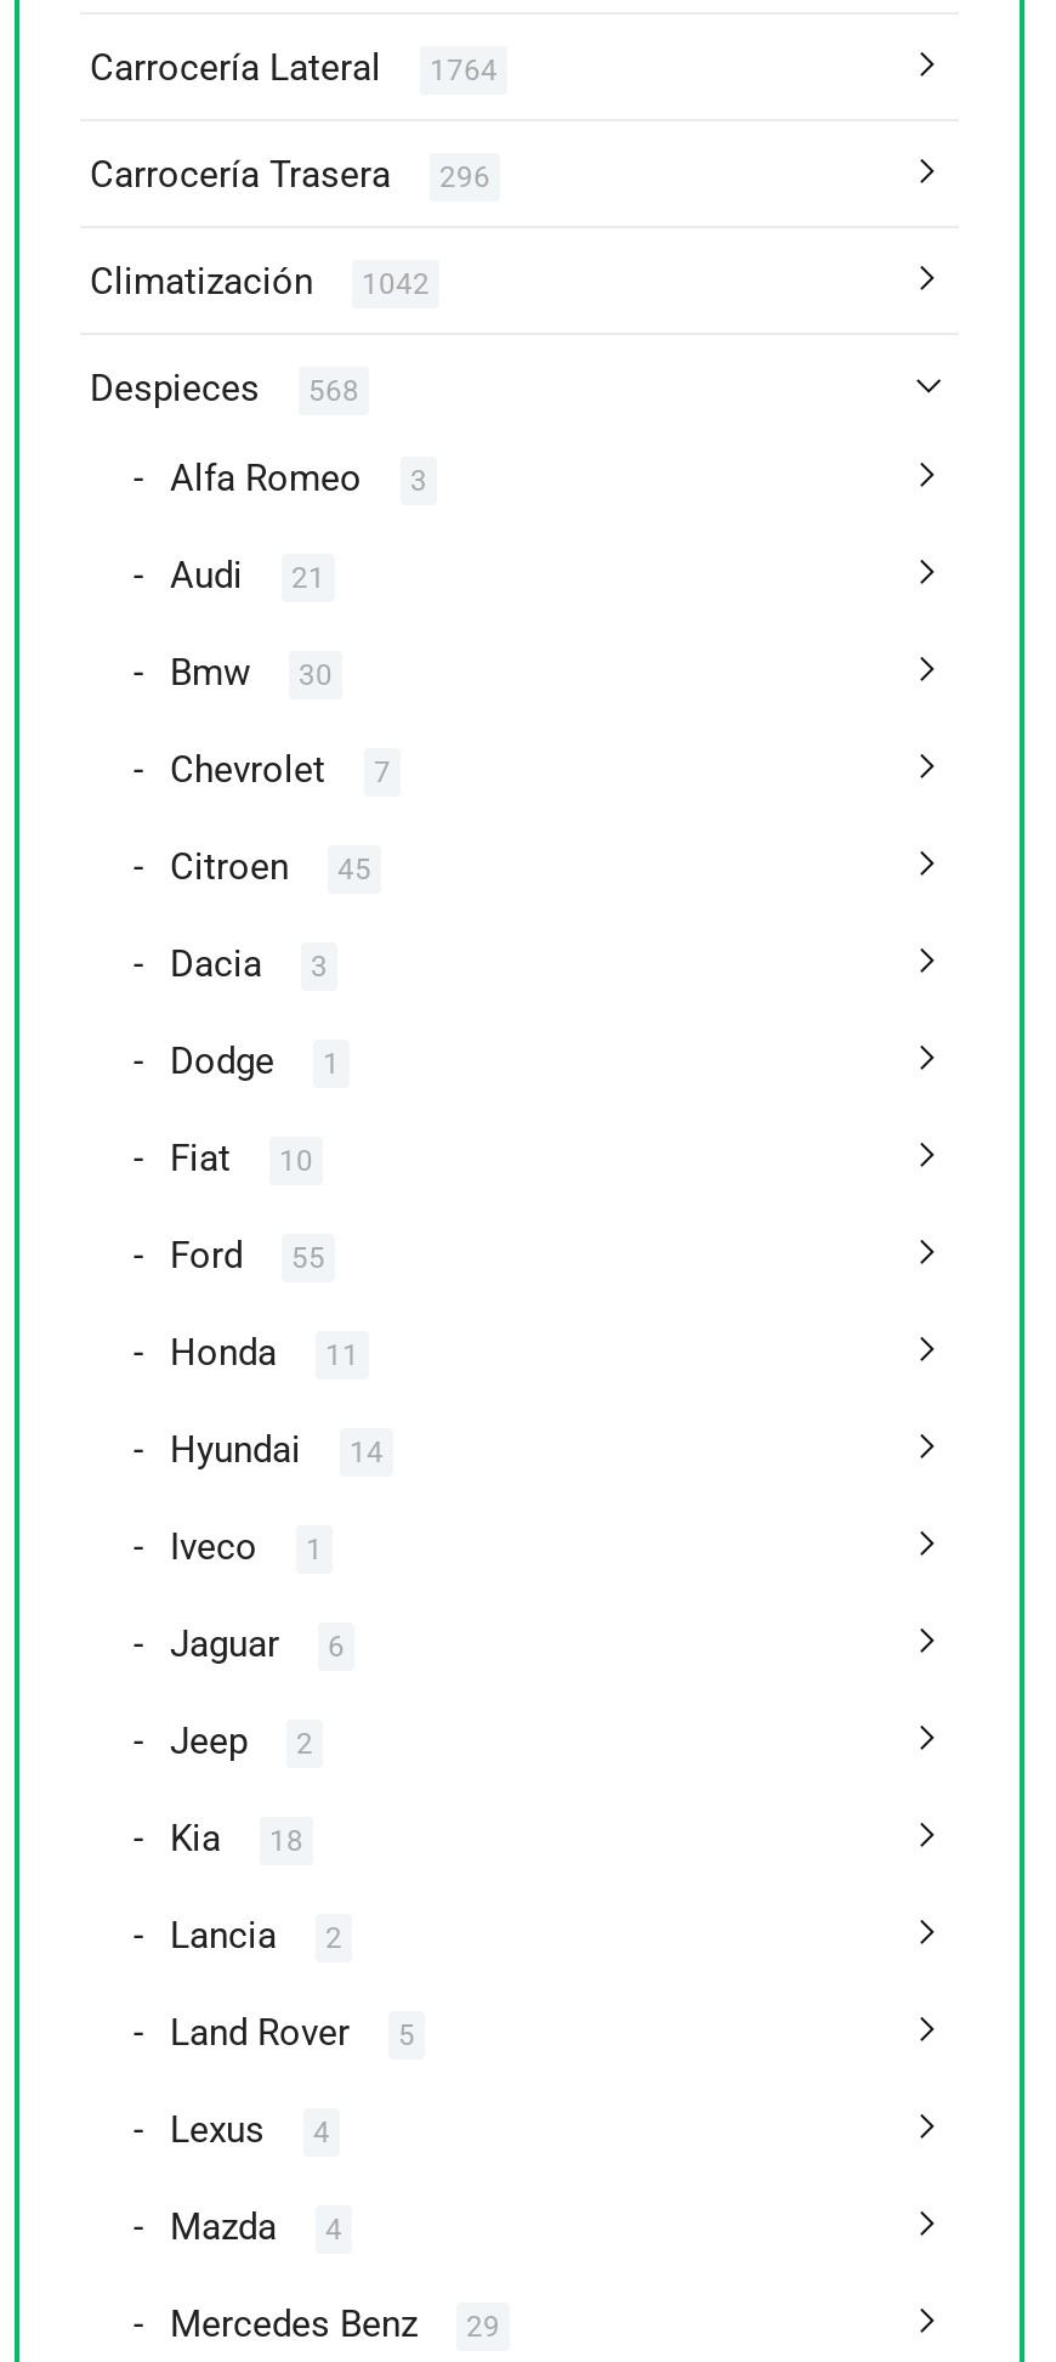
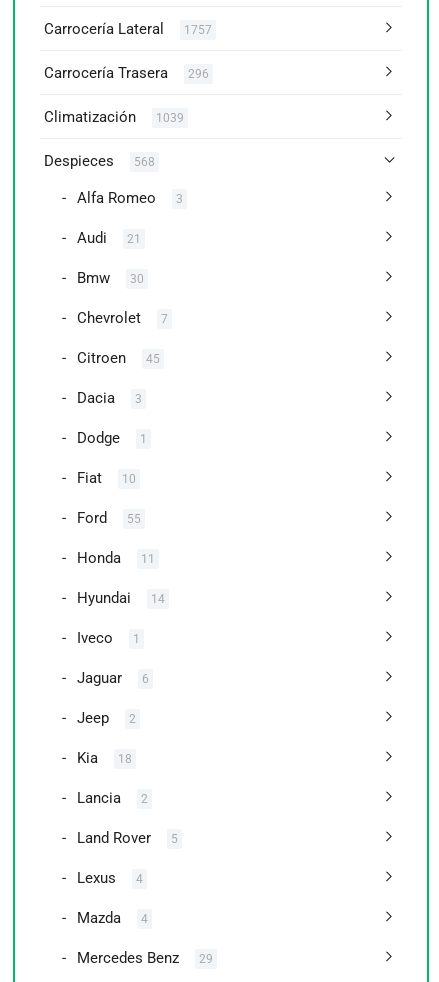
[90,47,498,91] Carrocería Lateral 1764 -> [44,20,212,38] Carrocería Lateral 1757
[90,261,430,305] Climatización 1042 -> [44,108,184,126] Climatización 1039

